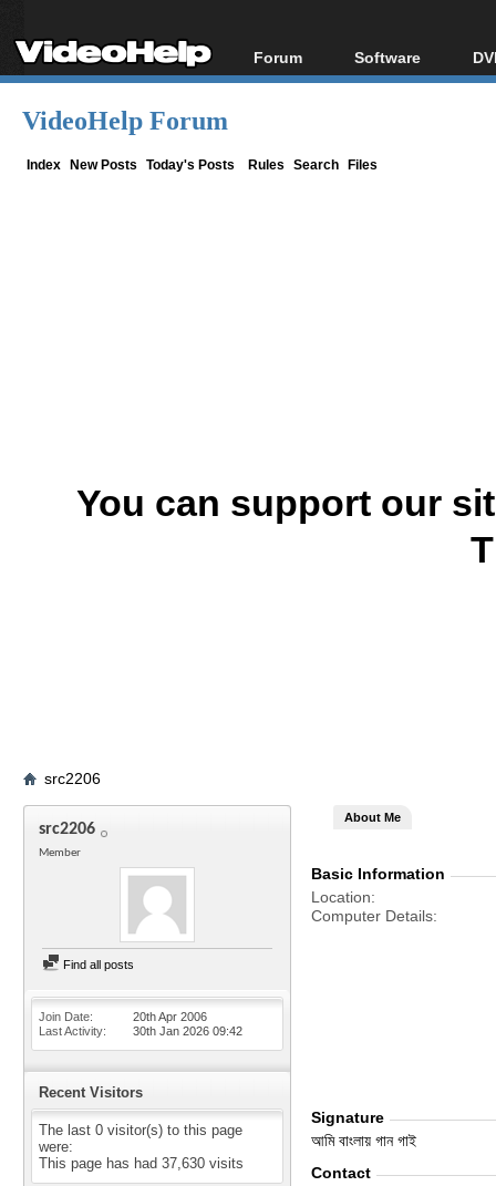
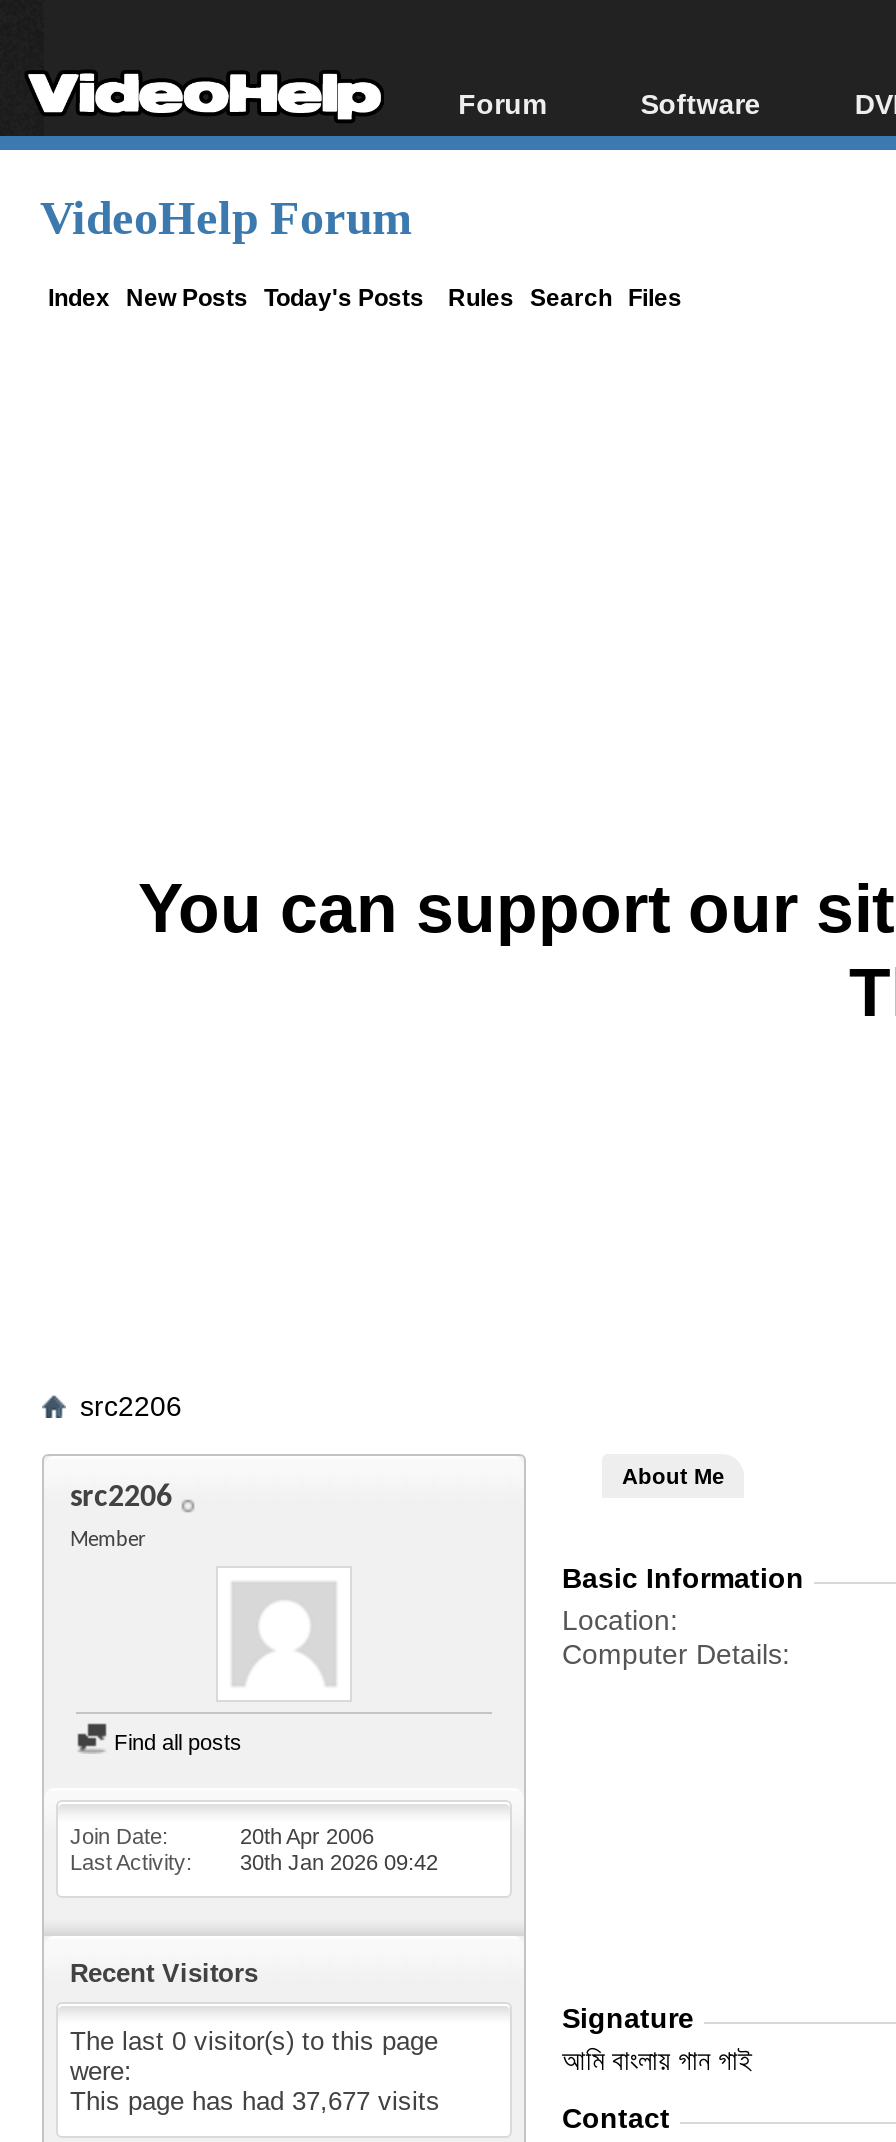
[39,1155,244,1172] This page has had 37,630 visits -> [70,2086,440,2116] This page has had 37,677 visits

